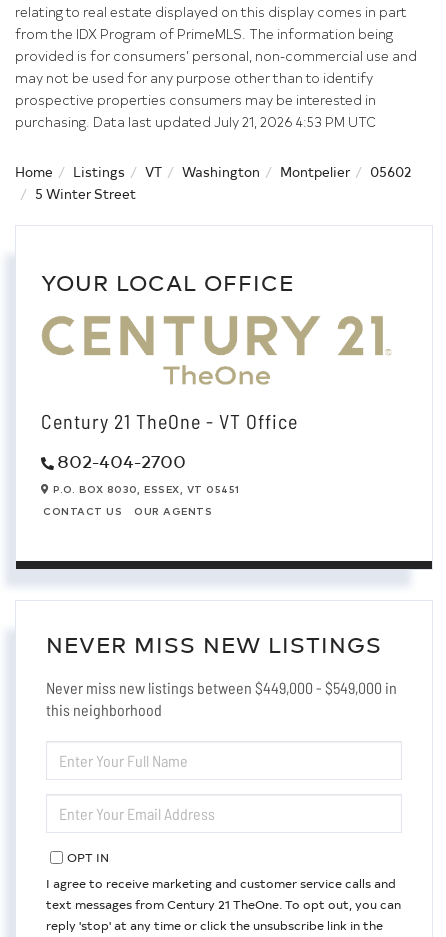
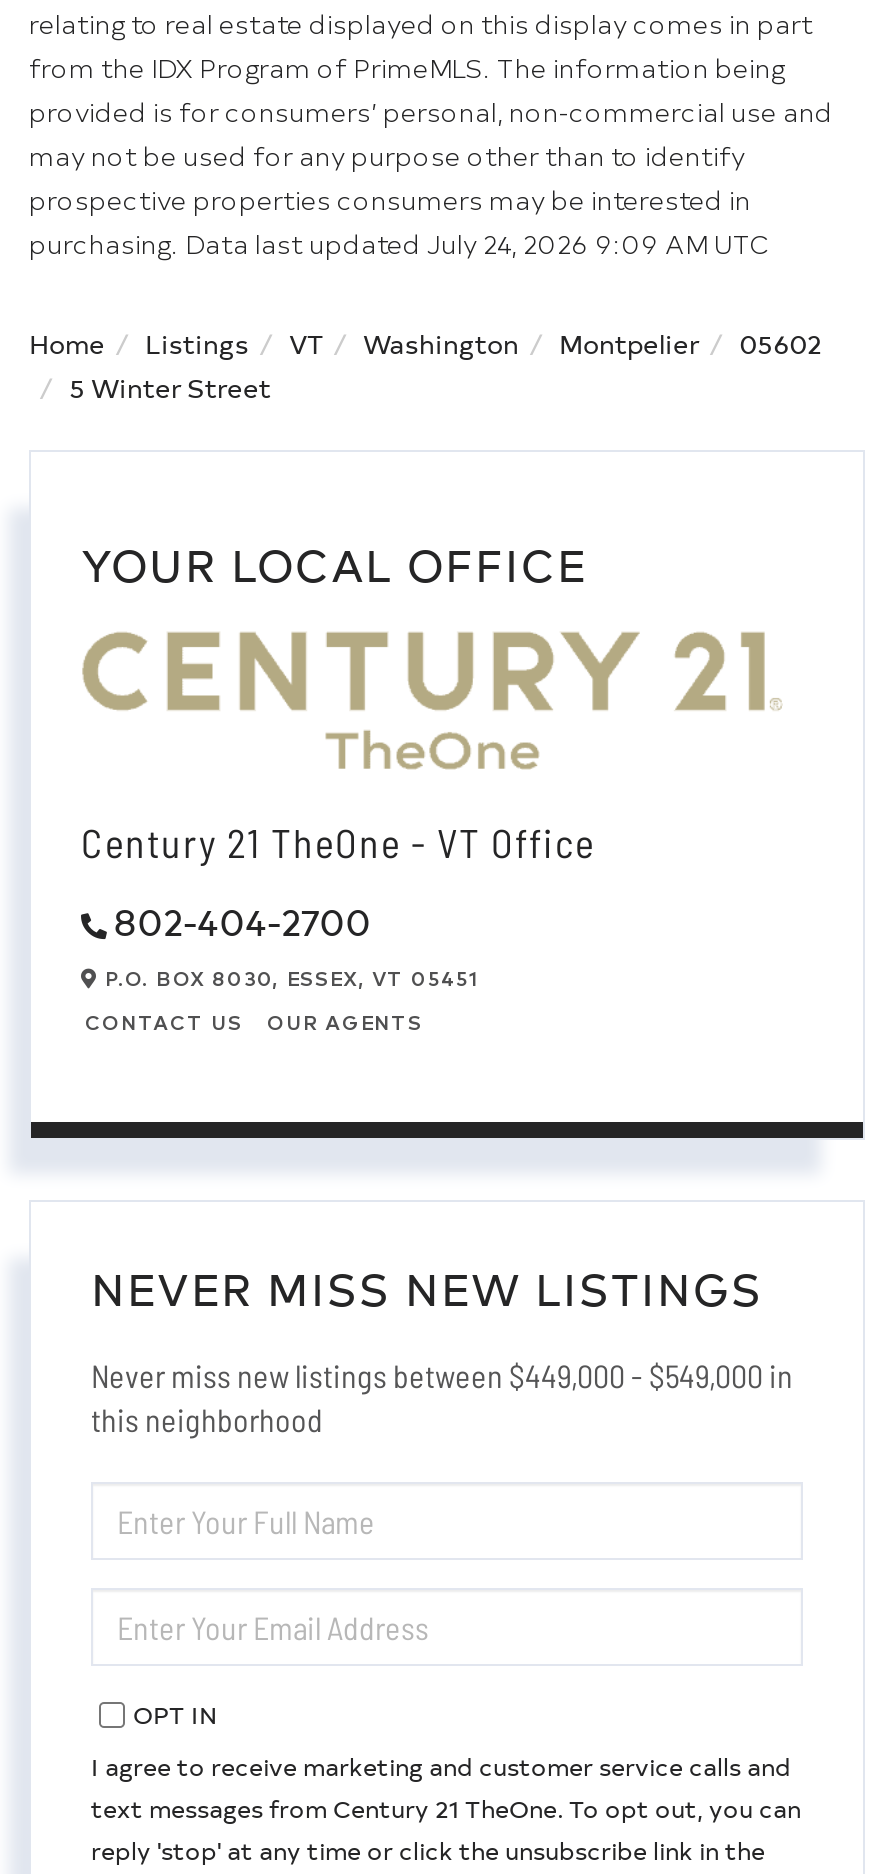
[15,113,376,130] purchasing. Data last updated July 21, 2026 4:53 PM UTC -> [29,227,769,261] purchasing. Data last updated July 24, 2026 9:09 AM UTC

